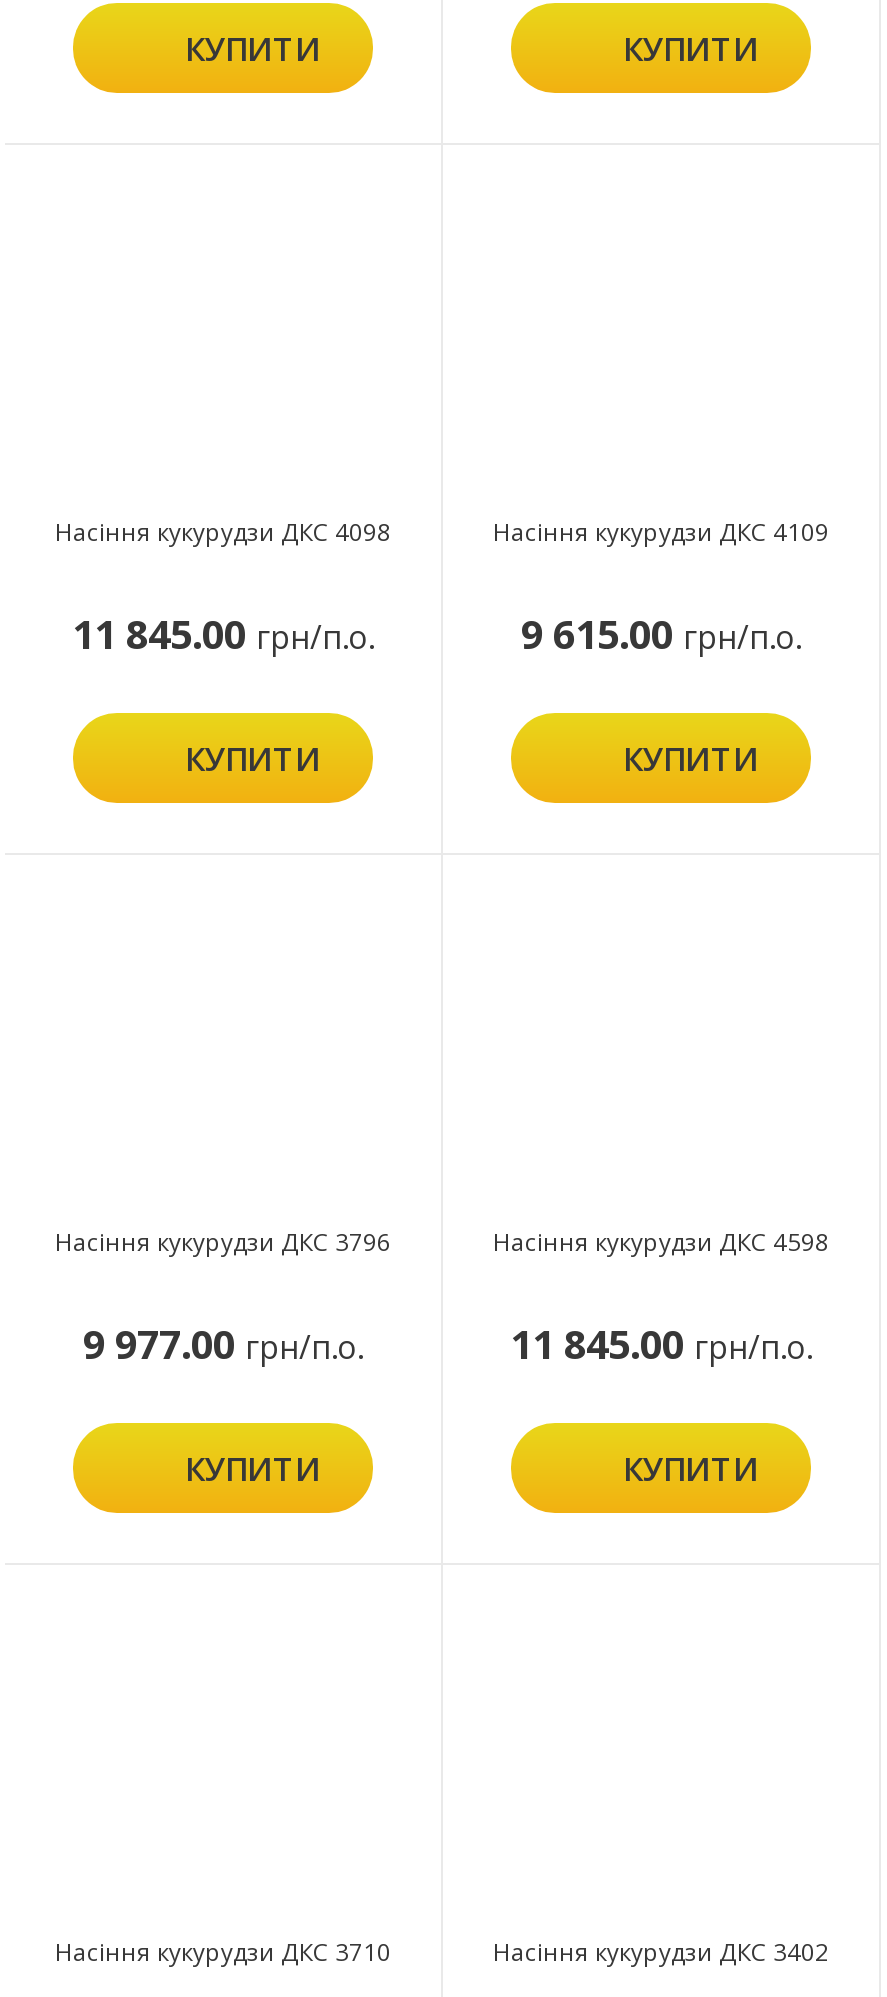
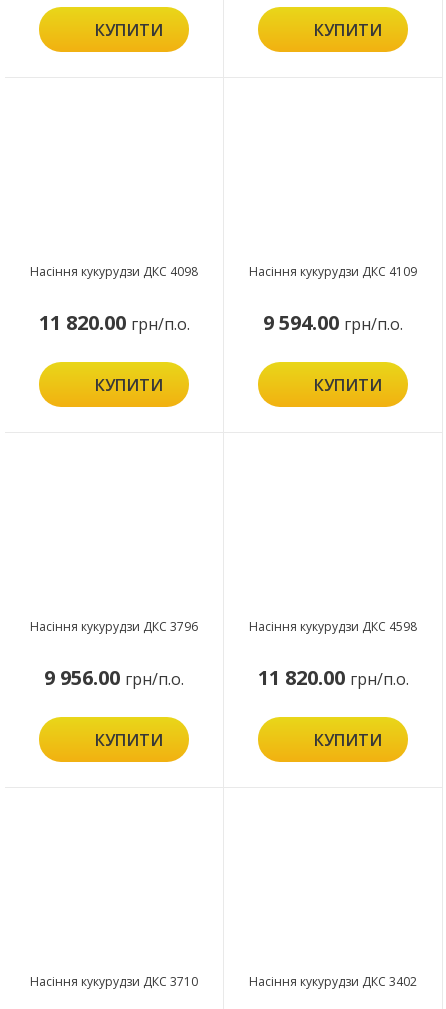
[72,608,374,662] 11 845.00 грн/п.о. -> [38,309,189,336] 11 820.00 грн/п.о.
[521,608,801,662] 9 615.00 грн/п.о. -> [263,309,403,336] 9 594.00 грн/п.о.
[83,1318,363,1372] 9 977.00 грн/п.о. -> [44,664,184,691] 9 956.00 грн/п.о.
[510,1318,812,1372] 11 845.00 грн/п.о. -> [257,664,408,691] 11 820.00 грн/п.о.

